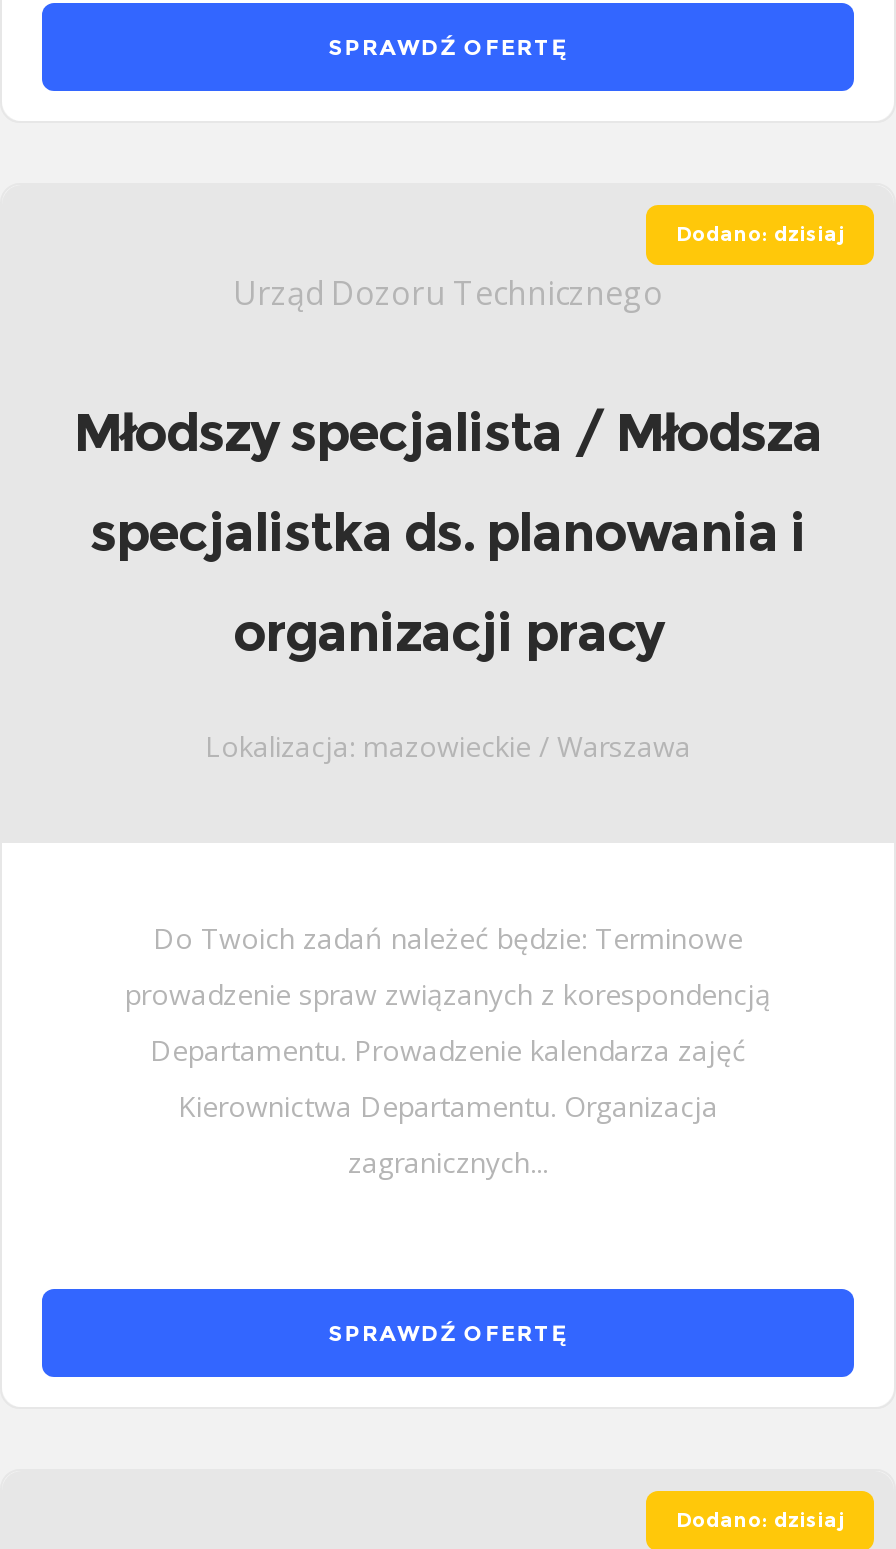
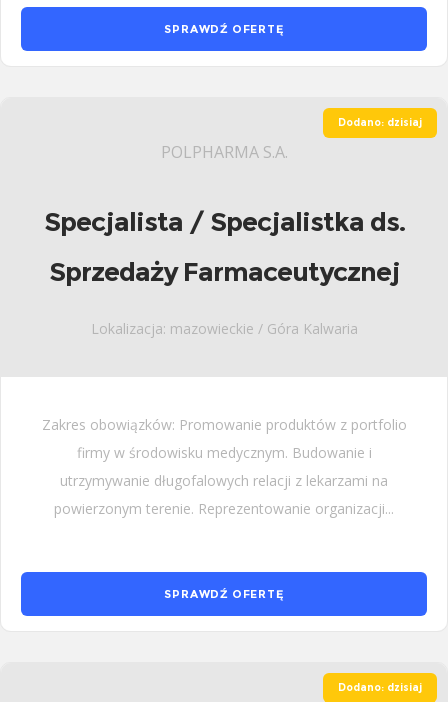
[74,271,822,765] Urząd Dozoru Technicznego | Młodszy specjalista / Młodsza | specjalistka ds. planowania i | organizacji pracy | Lokalizacja: mazowieckie / Warszawa -> [43,141,404,338] POLPHARMA S.A. | Specjalista / Specjalistka ds. | Sprzedaży Farmaceutycznej | Lokalizacja: mazowieckie / Góra Kalwaria
[125,919,771,1181] Do Twoich zadań należeć będzie: Terminowe | prowadzenie spraw związanych z korespondencją | Departamentu. Prowadzenie kalendarza zajęć | Kierownictwa Departamentu. Organizacja | zagranicznych... -> [41,415,406,518] Zakres obowiązków: Promowanie produktów z portfolio | firmy w środowisku medycznym. Budowanie i | utrzymywanie długofalowych relacji z lekarzami na | powierzonym terenie. Reprezentowanie organizacji...

